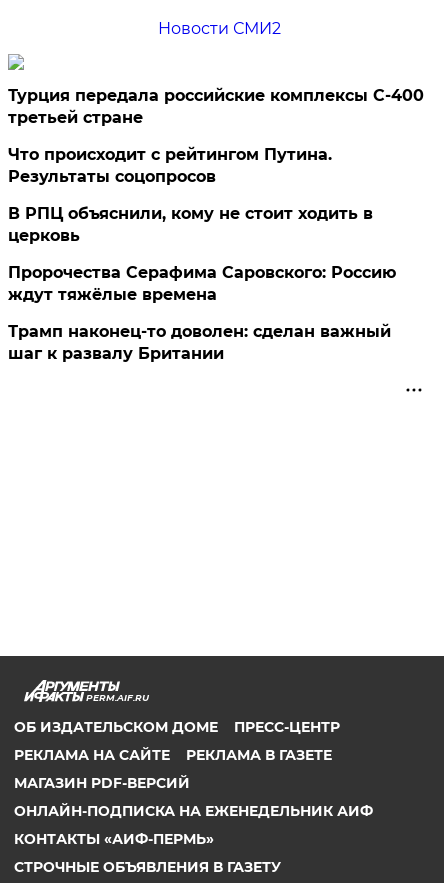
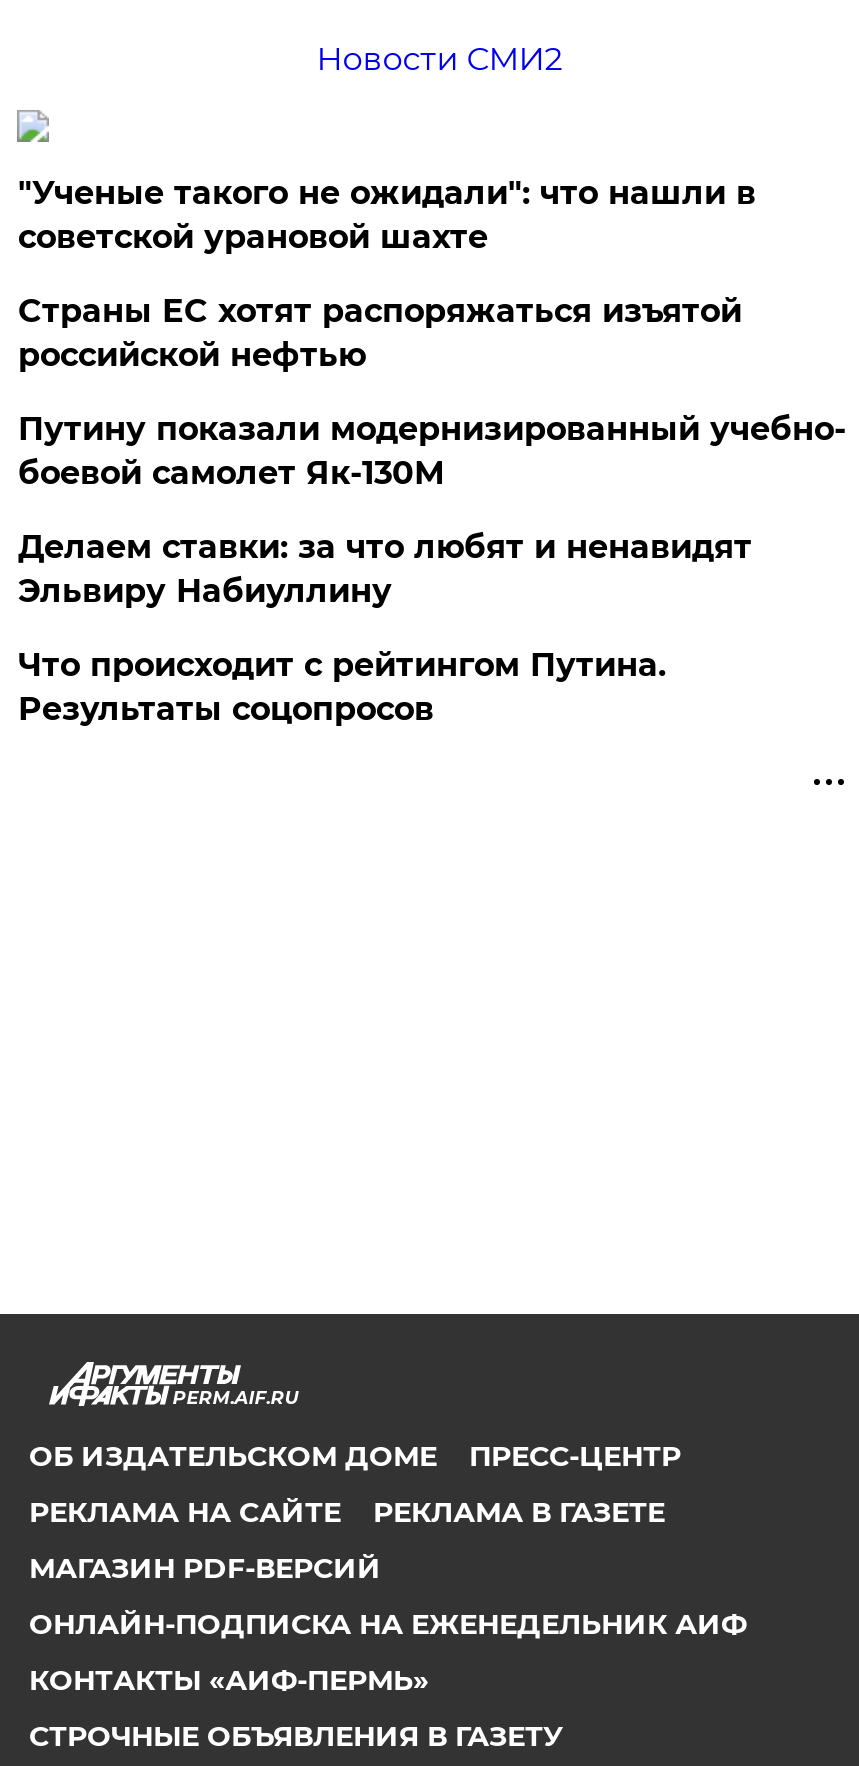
[8,86,424,127] Турция передала российские комплексы С-400 | третьей стране -> [18,174,846,610] "Ученые такого не ожидали": что нашли в | советской урановой шахте | Страны ЕС хотят распоряжаться изъятой | российской нефтью | Путину показали модернизированный учебно- | боевой самолет Як-130М | Делаем ставки: за что любят и ненавидят | Эльвиру Набиуллину
moved [8,145,332,186] -> [18,646,666,728]: Что происходит с рейтингом Путина. | Результаты соцопросов
[8,204,396,363] В РПЦ объяснили, кому не стоит ходить в | церковь | Пророчества Серафима Саровского: Россию | ждут тяжёлые времена | Трамп наконец-то доволен: сделан важный | шаг к развалу Британии -> none

